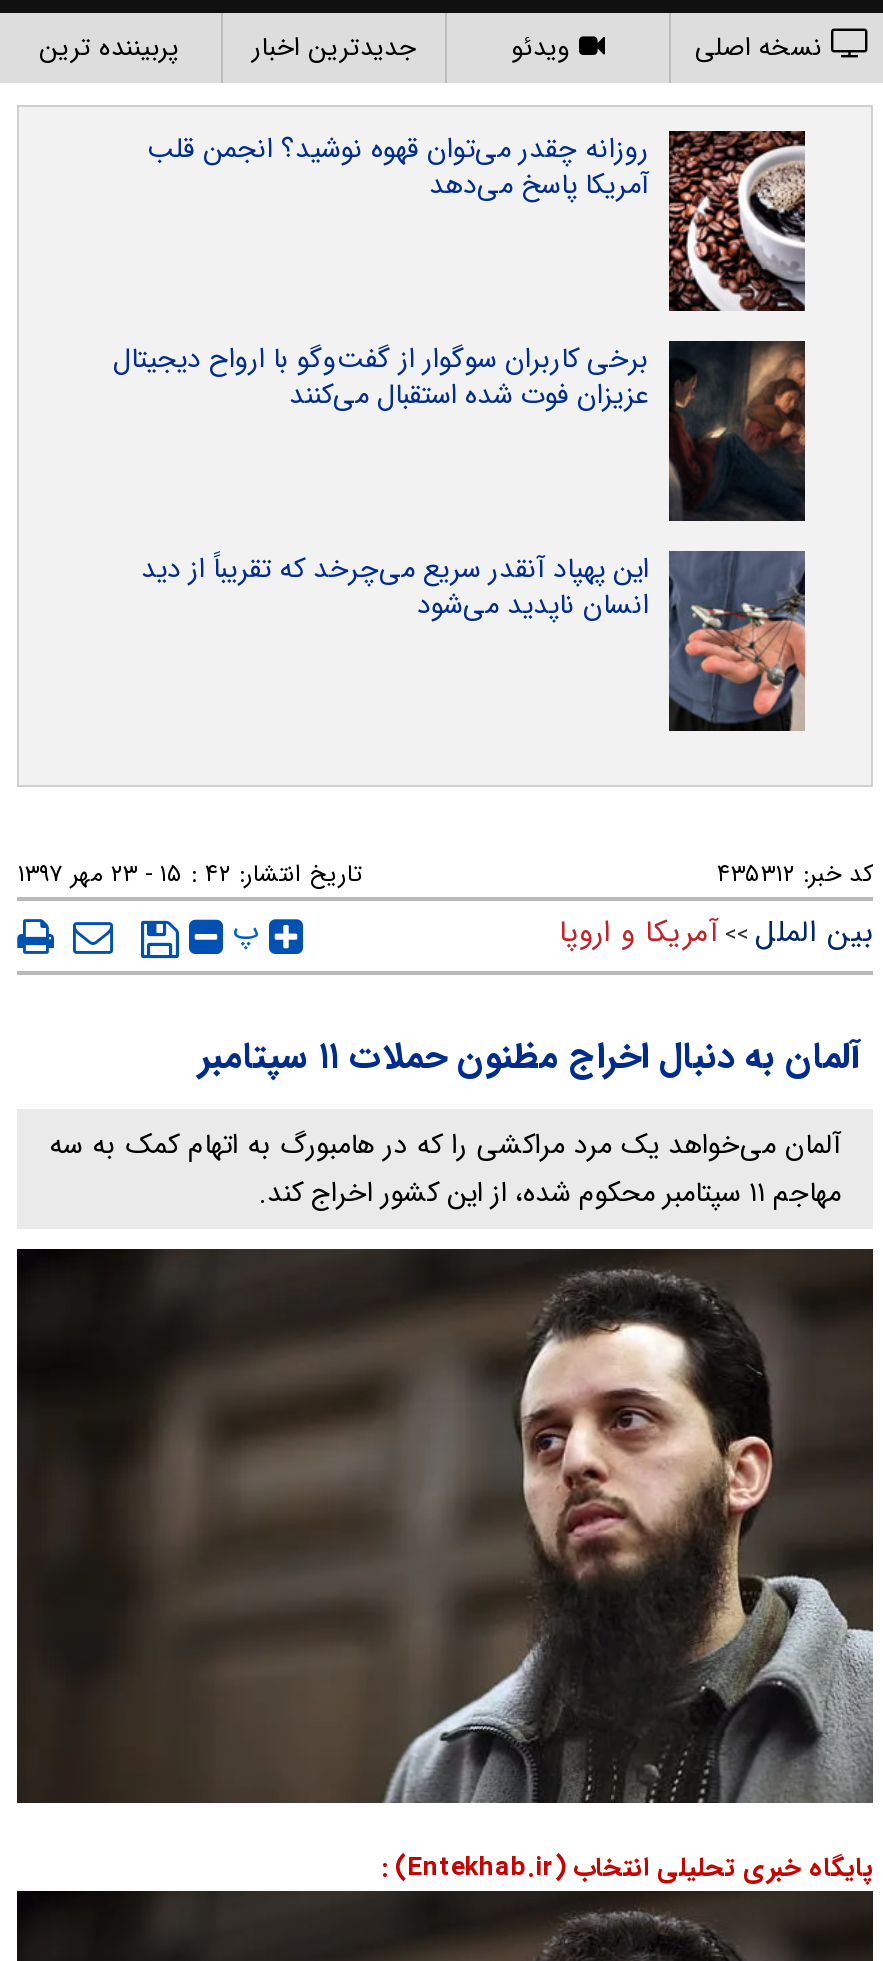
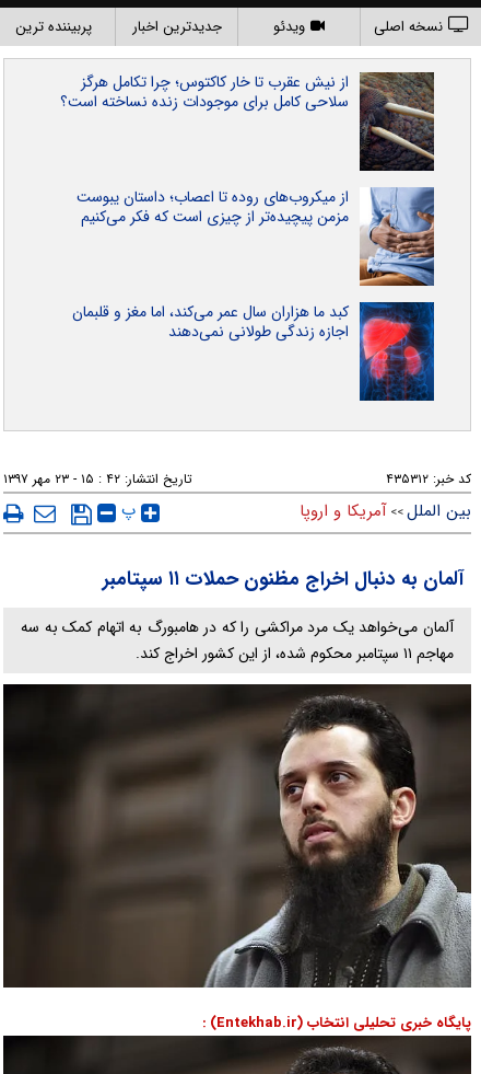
[147,127,805,311] [image] | روزانه چقدر می‌توان قهوه نوشید؟ انجمن قلب | آمریکا پاسخ می‌دهد -> [60,70,434,172] [image] | از نیش عقرب تا خار کاکتوس؛ چرا تکامل هرگز | سلاحی کامل برای موجودات زنده نساخته است؟
[113,337,807,523] [image] | برخی کاربران سوگوار از گفت‌وگو با ارواح دیجیتال | عزیزان فوت شده استقبال می‌کنند -> [77,185,435,287] [image] | از میکروب‌های روده تا اعصاب؛ داستان یبوست | مزمن پیچیده‌تر از چیزی است که فکر می‌کنیم
[141,547,807,731] [image] | این پهپاد آنقدر سریع می‌چرخد که تقریباً از دید | انسان ناپدید می‌شود -> [72,300,435,402] [image] | کبد ما هزاران سال عمر می‌کند، اما مغز و قلبمان | اجازه زندگی طولانی نمی‌دهند

